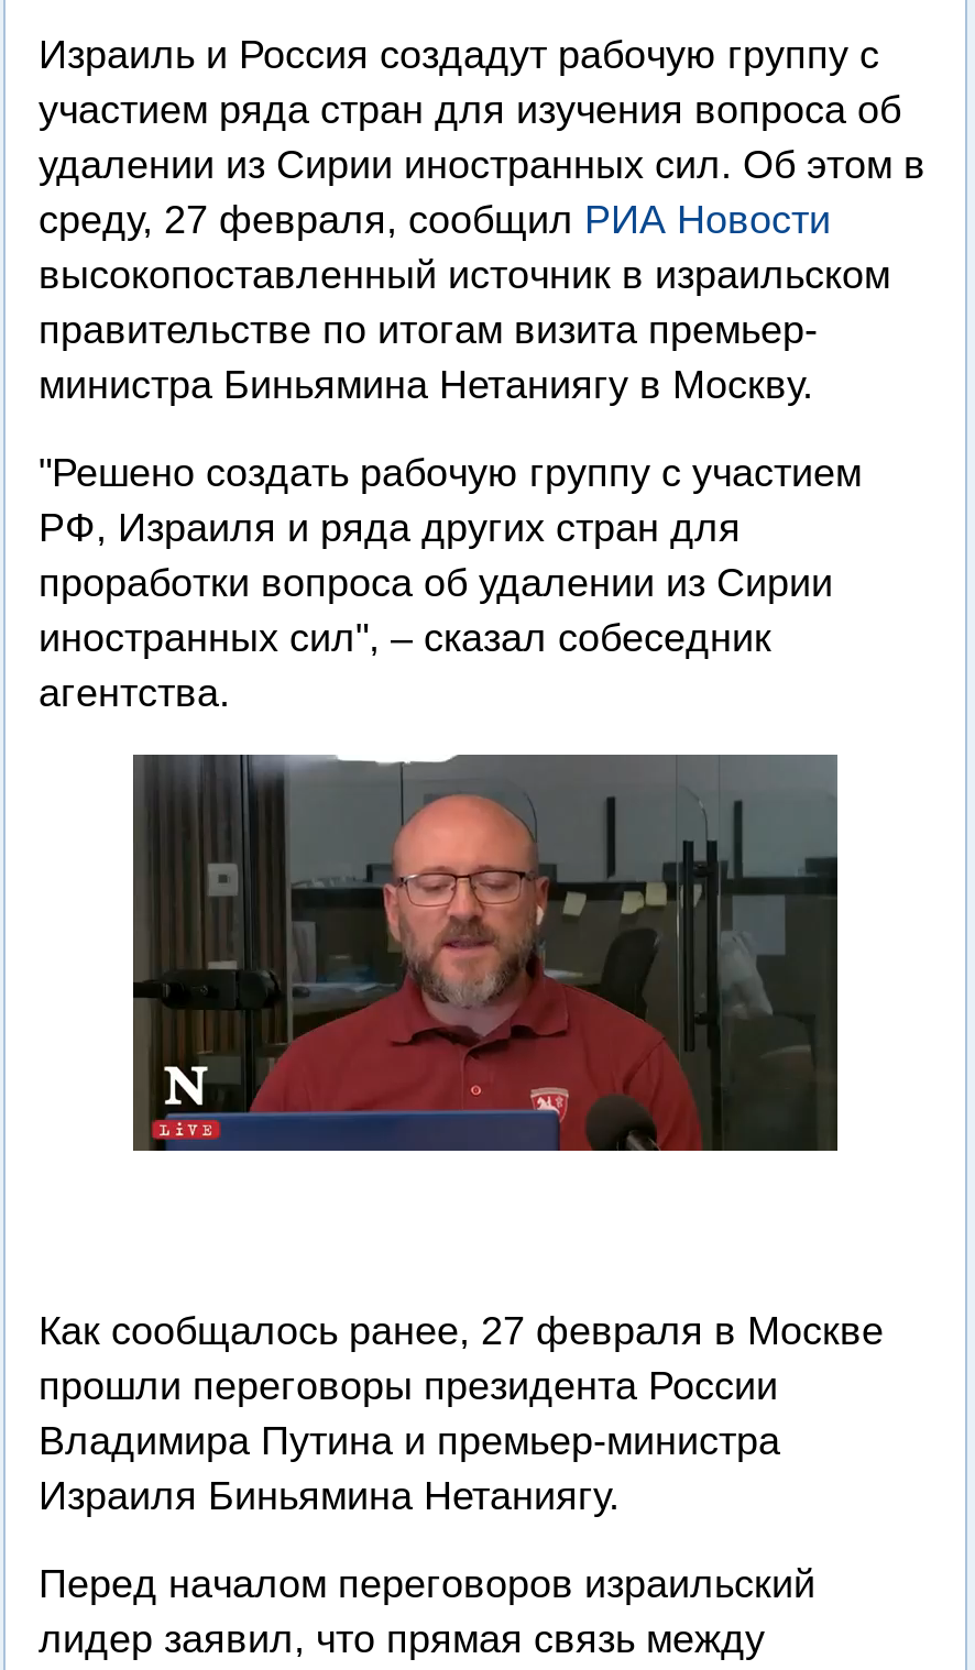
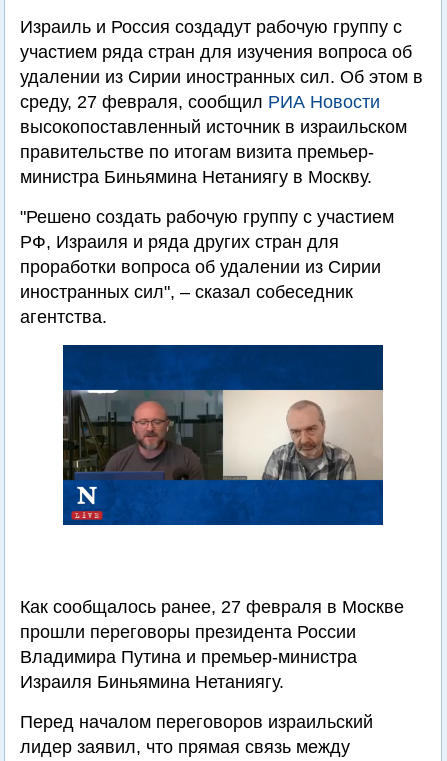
[133,752,840,1153] [image] -> [63,344,384,526] [image]

